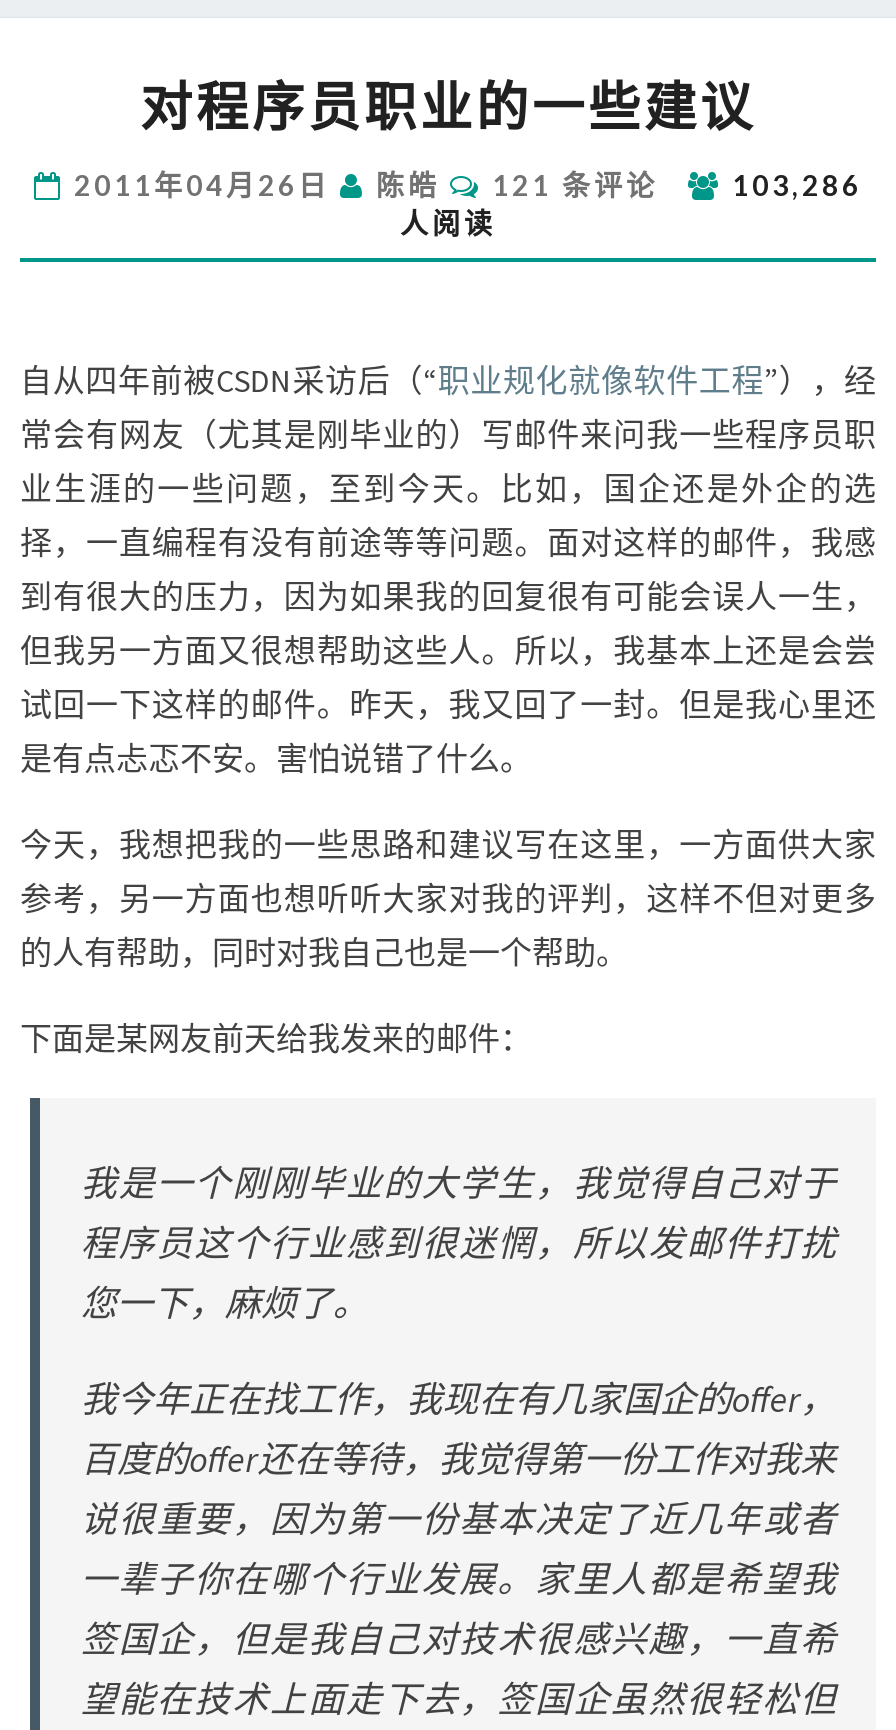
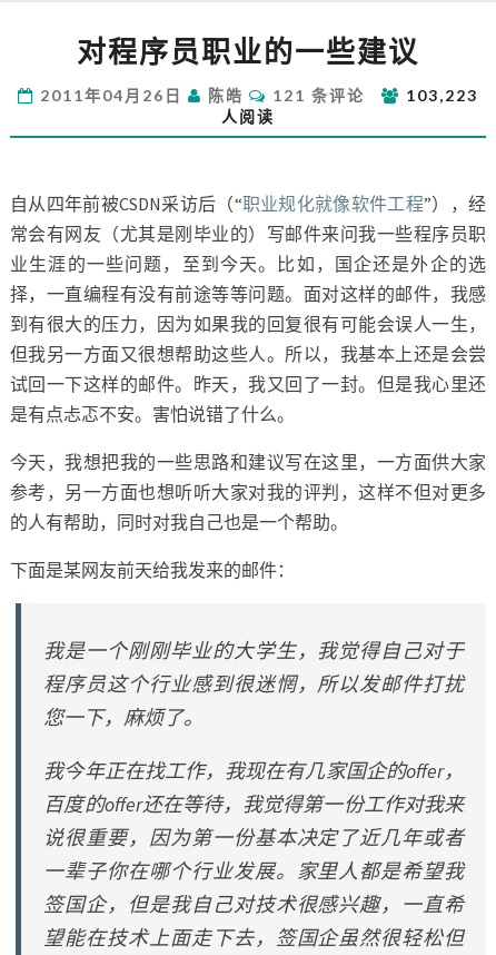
[722,168,862,202] 103,286 -> [400,86,478,105] 103,223

